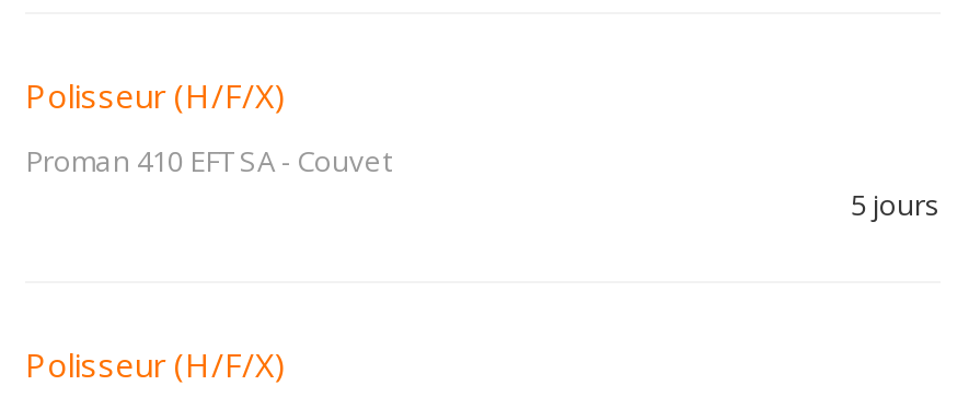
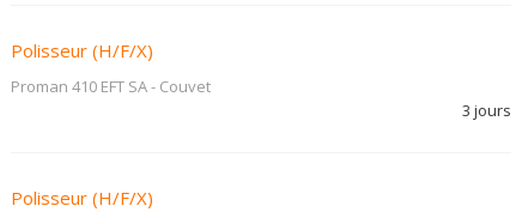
[851,185,941,224] 5 jours -> [462,99,511,121] 3 jours

